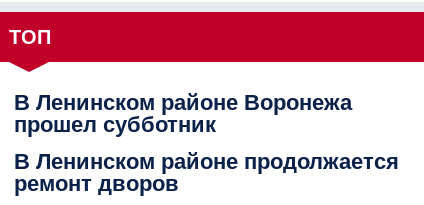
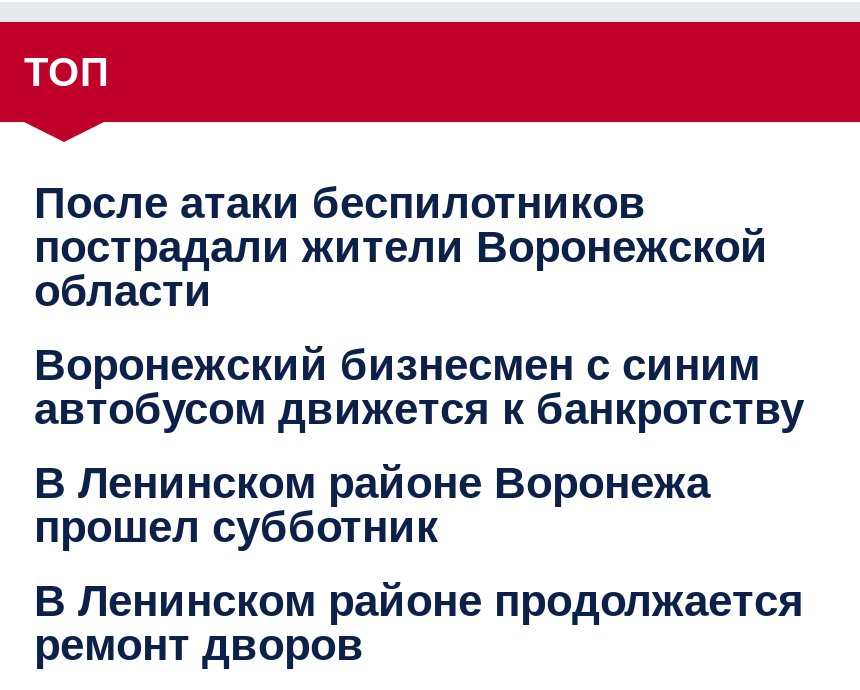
none -> [34,178,804,434] После атаки беспилотников | пострадали жители Воронежской | области | Воронежский бизнесмен с синим | автобусом движется к банкротству

